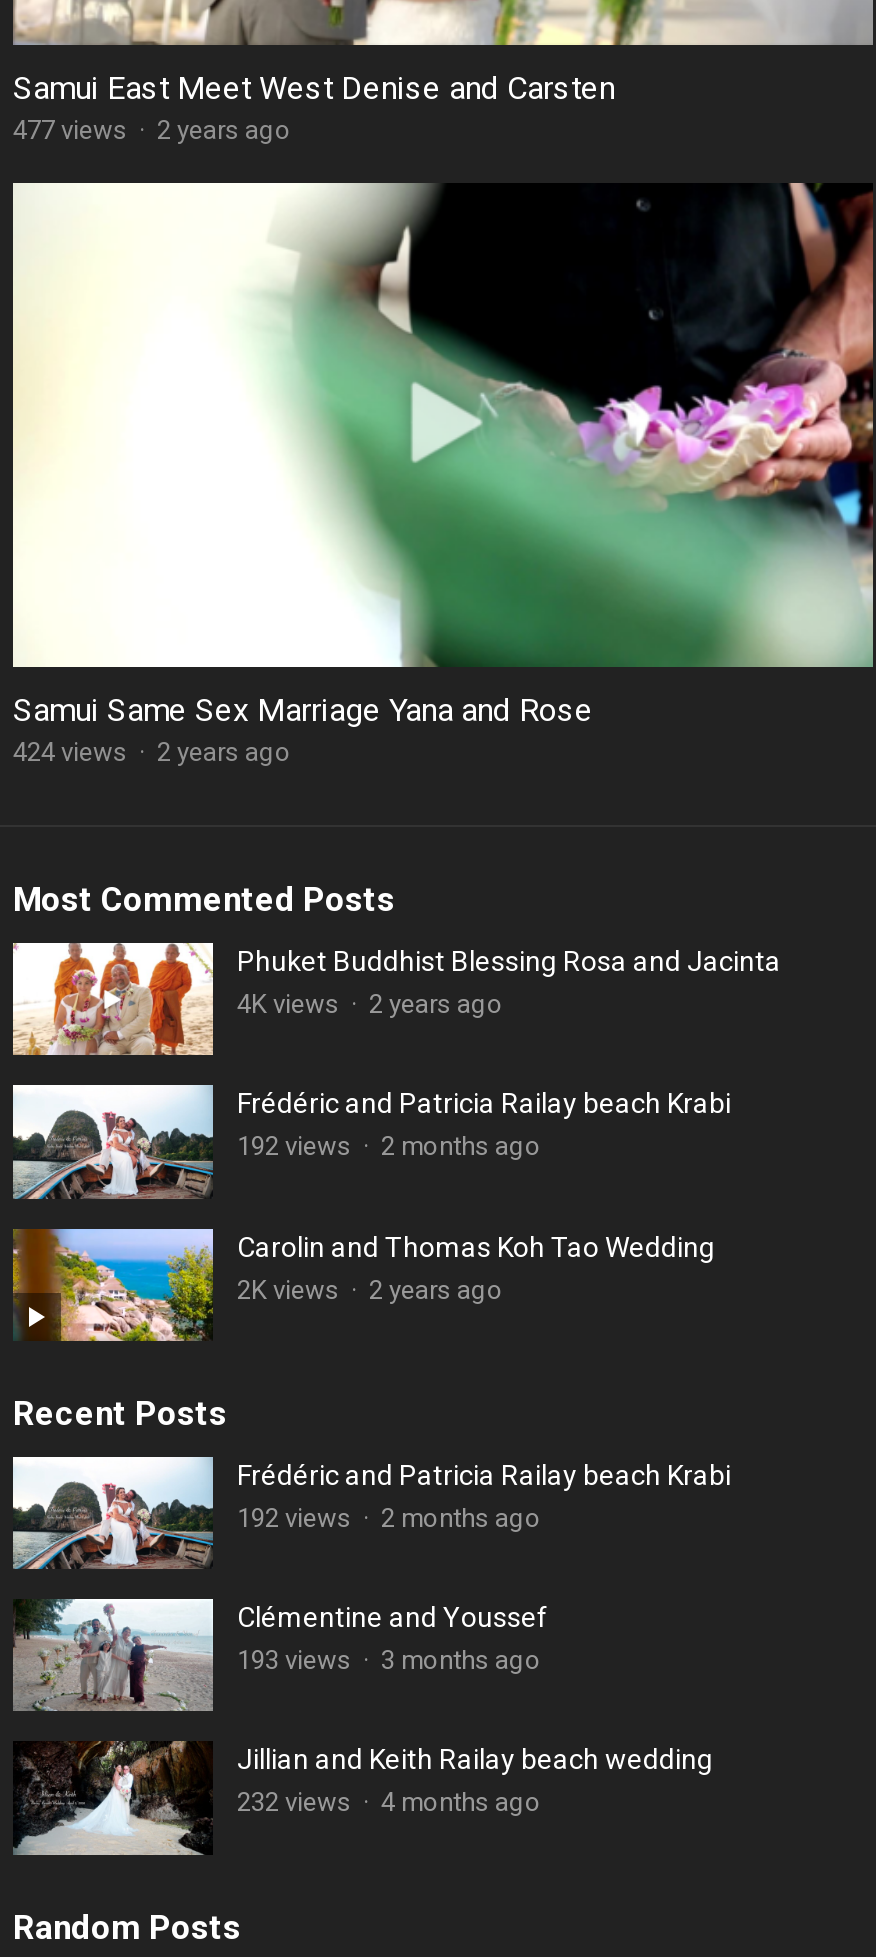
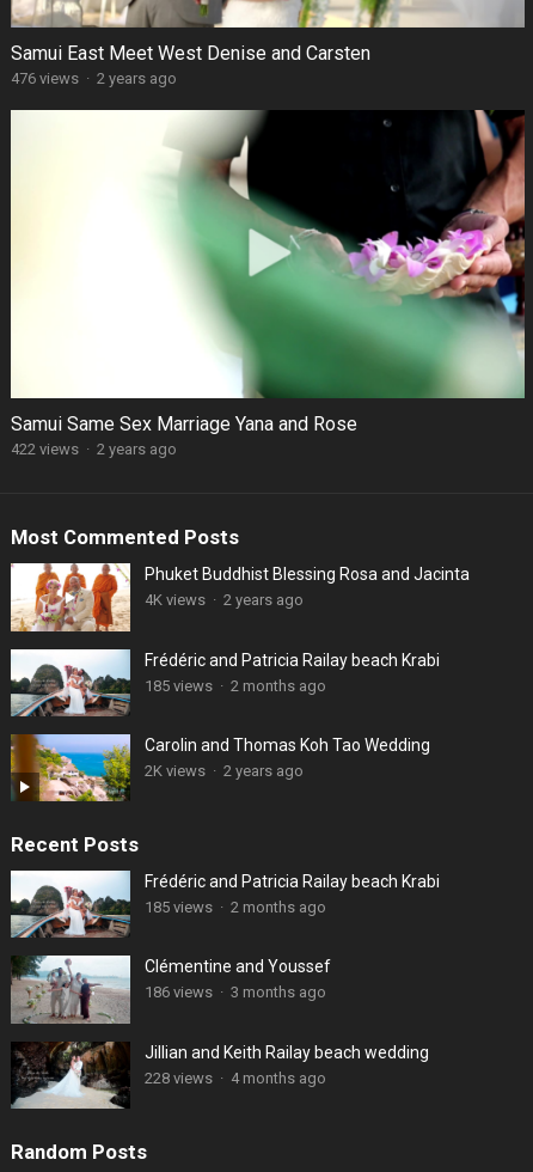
[13,115,291,145] 477 views · 2 years ago -> [11,69,177,87] 476 views · 2 years ago
[13,737,291,767] 424 views · 2 years ago -> [11,441,177,459] 422 views · 2 years ago
[237,1131,541,1161] 192 views · 2 months ago -> [145,677,326,694] 185 views · 2 months ago
[237,1502,541,1532] 192 views · 2 months ago -> [145,898,326,916] 185 views · 2 months ago
[237,1645,541,1675] 193 views · 3 months ago -> [145,984,326,1001] 186 views · 3 months ago
[237,1787,541,1817] 232 views · 4 months ago -> [145,1069,326,1087] 228 views · 4 months ago

